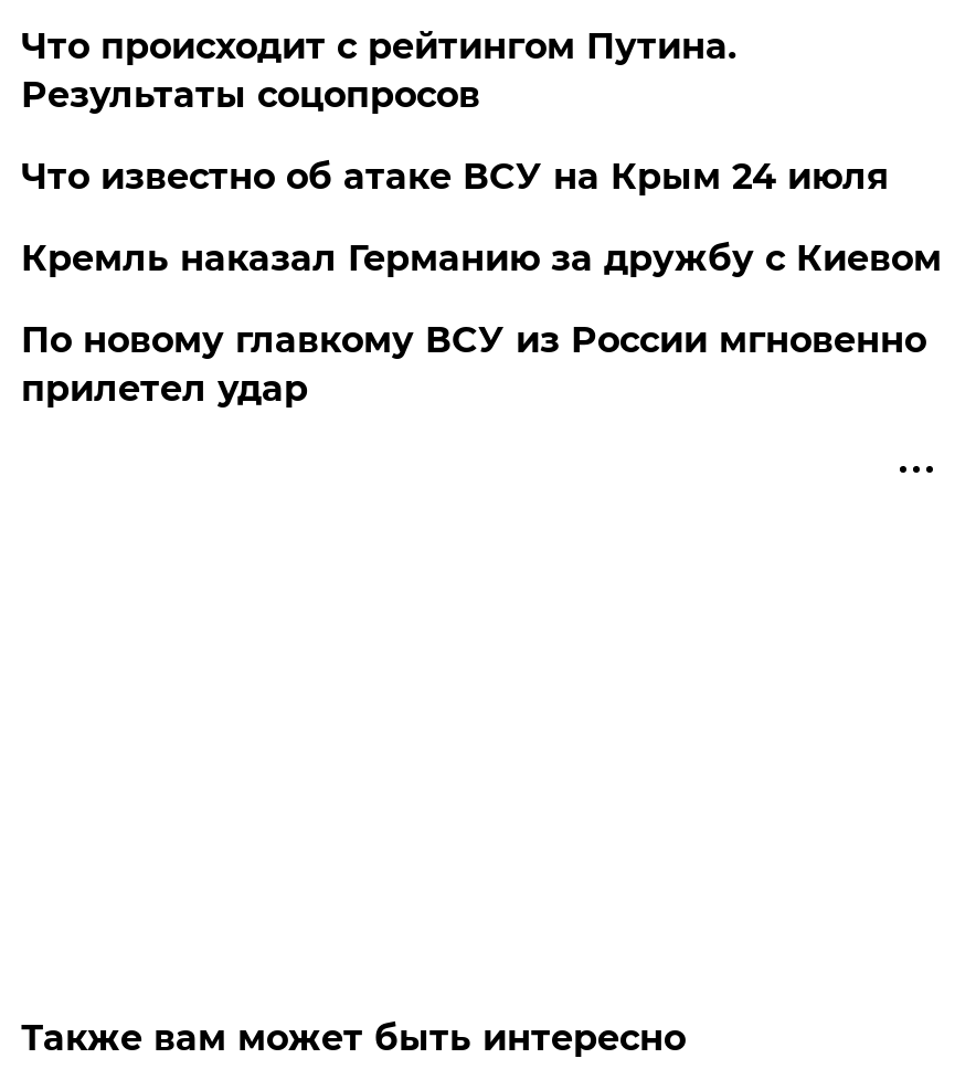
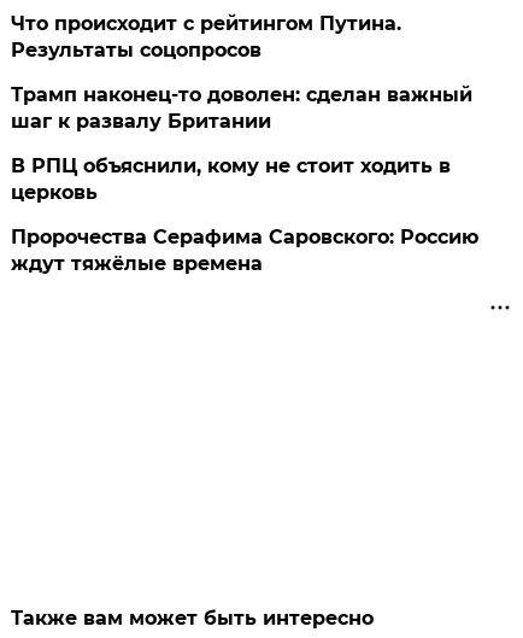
[21,156,889,198] Что известно об атаке ВСУ на Крым 24 июля -> [11,83,473,133] Трамп наконец-то доволен: сделан важный | шаг к развалу Британии
[21,237,942,279] Кремль наказал Германию за дружбу с Киевом -> [11,154,451,204] В РПЦ объяснили, кому не стоит ходить в | церковь
[21,319,926,410] По новому главкому ВСУ из России мгновенно | прилетел удар -> [11,226,479,275] Пророчества Серафима Саровского: Россию | ждут тяжёлые времена

